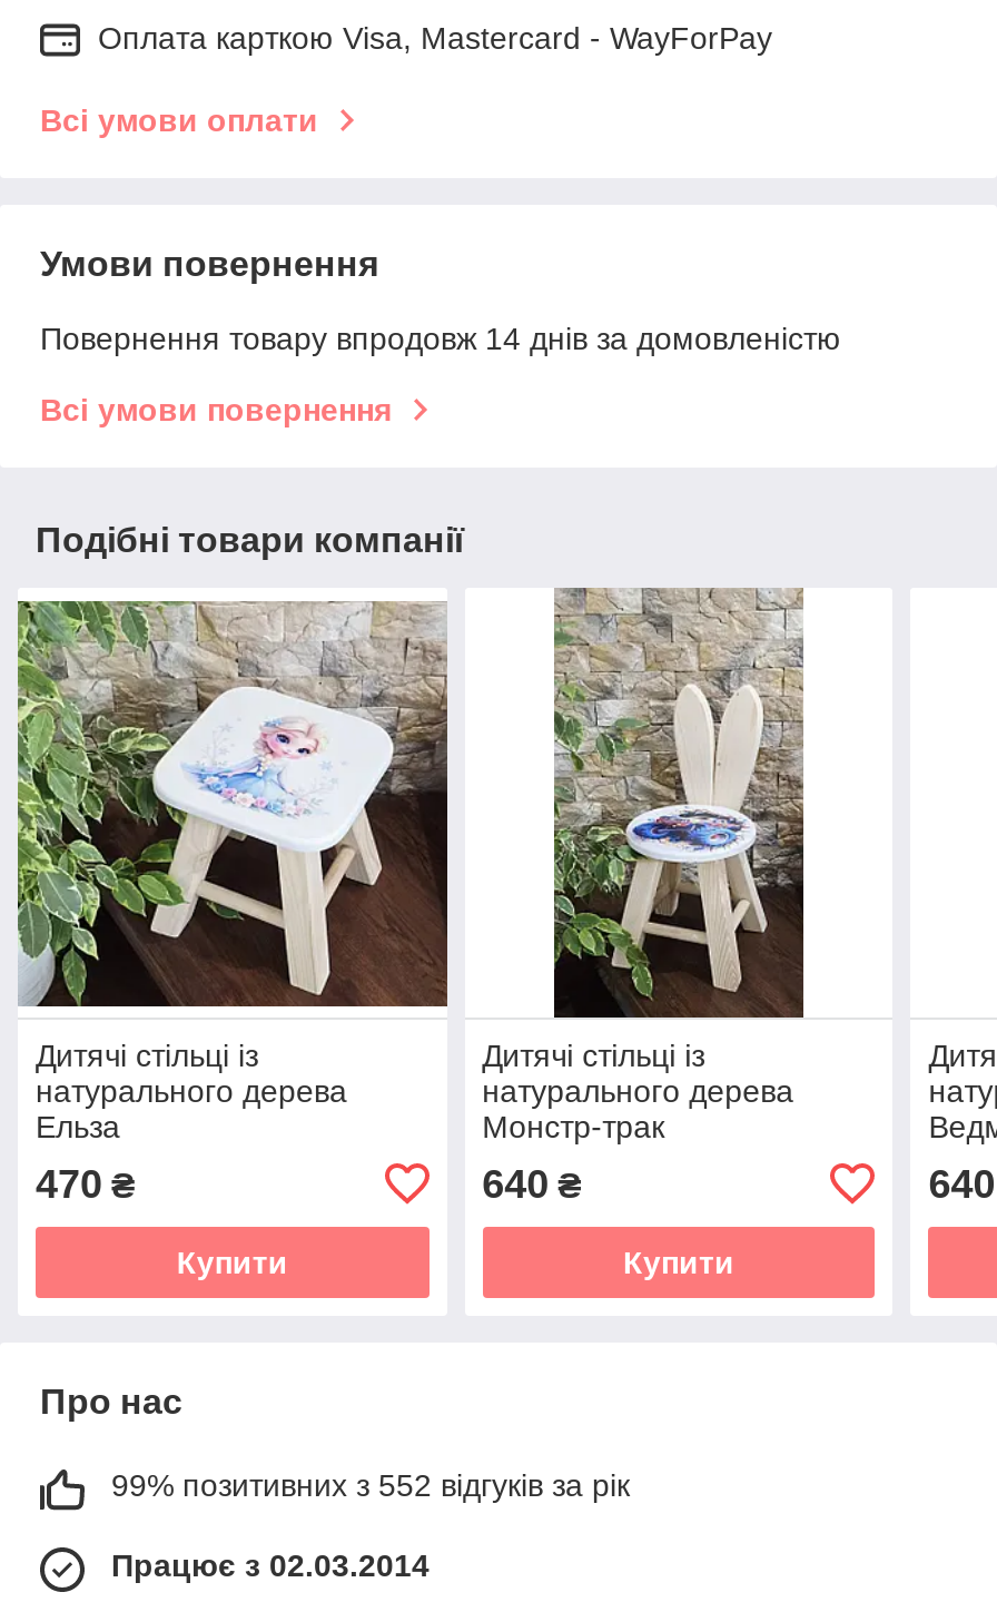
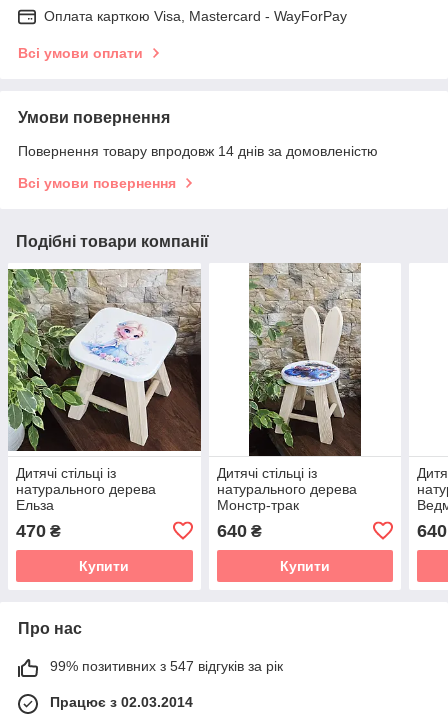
[111,1467,630,1503] 99% позитивних з 552 відгуків за рік -> [50,658,283,674] 99% позитивних з 547 відгуків за рік

